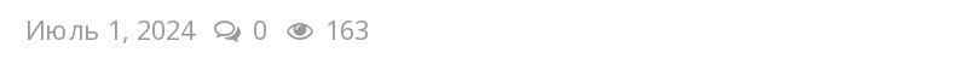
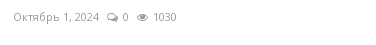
[25,10,195,47] Июль 1, 2024 -> [13,9,99,24] Октябрь 1, 2024
[325,10,369,47] 163 -> [153,9,177,24] 1030

